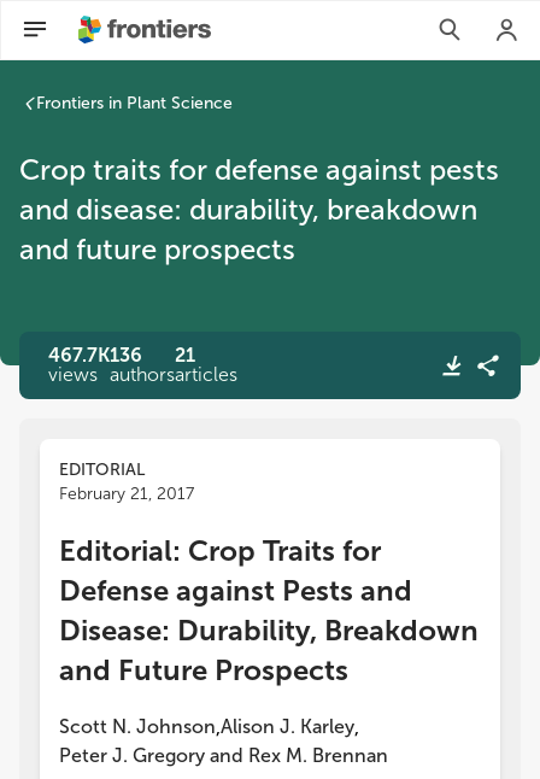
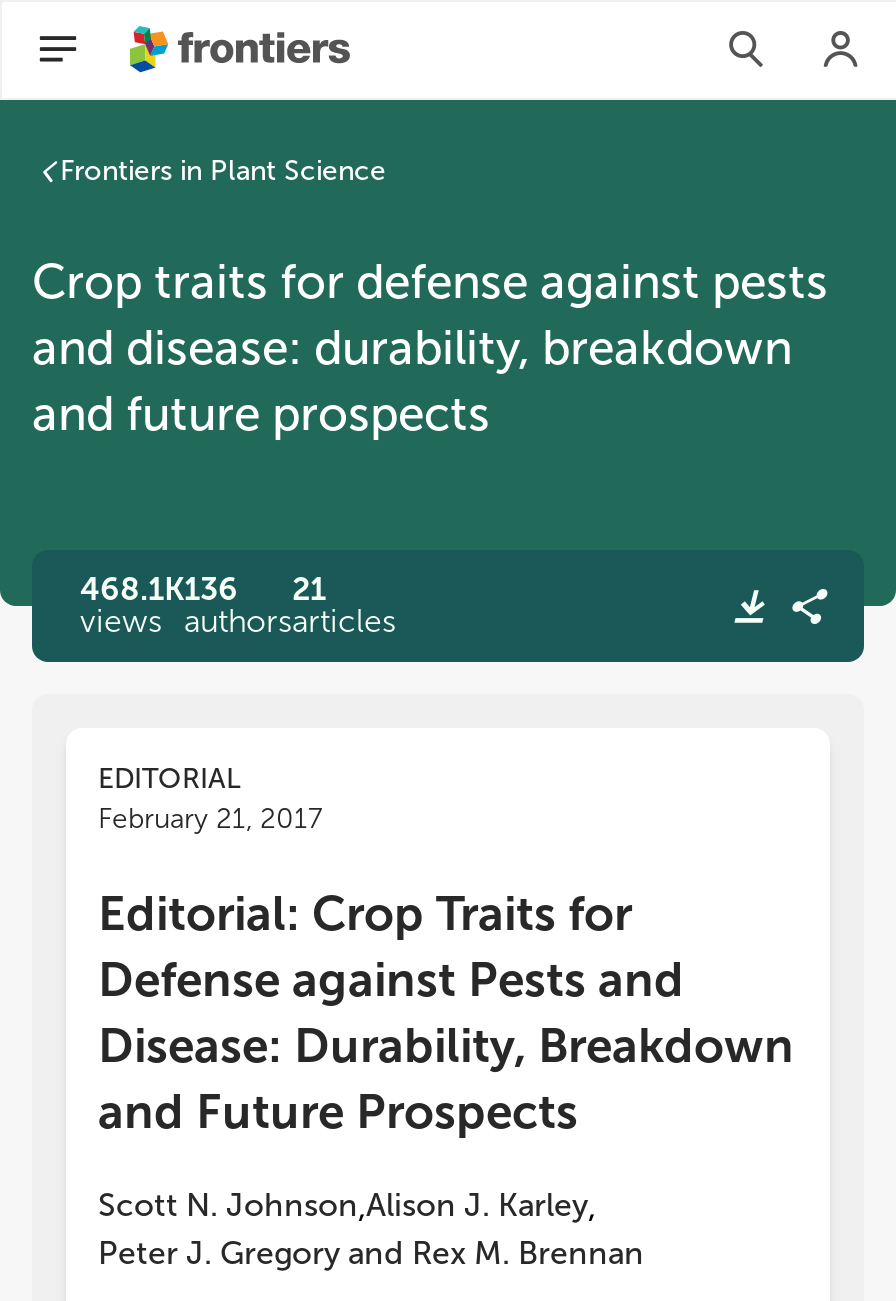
[48,344,195,367] 467.7K 136 21 -> [80,570,326,608] 468.1K 136 21

